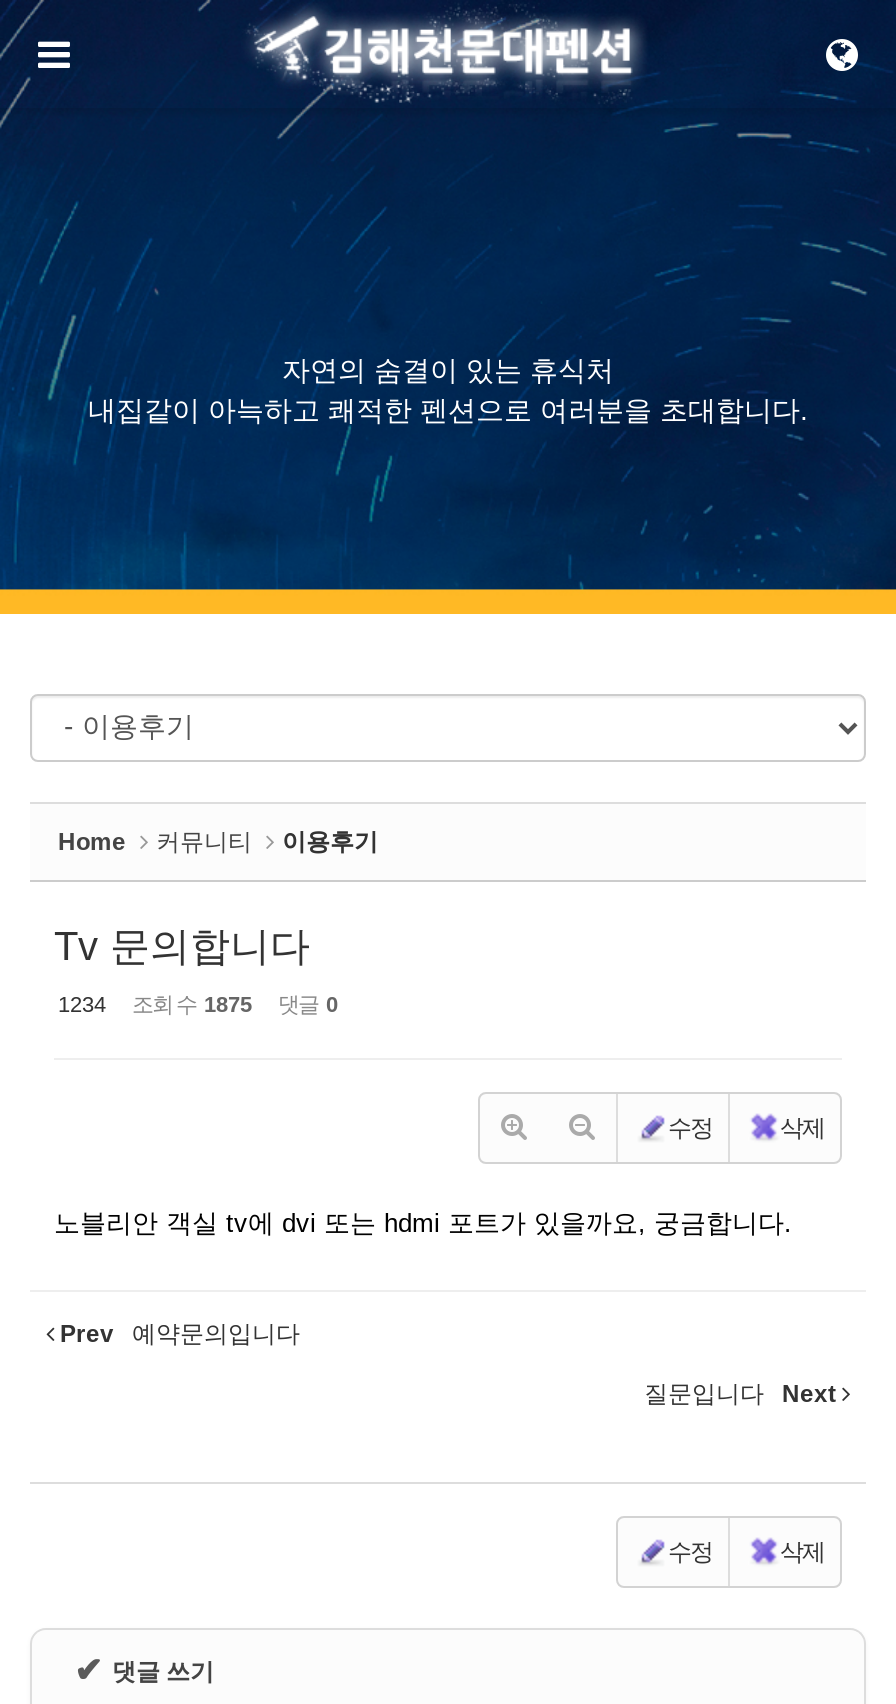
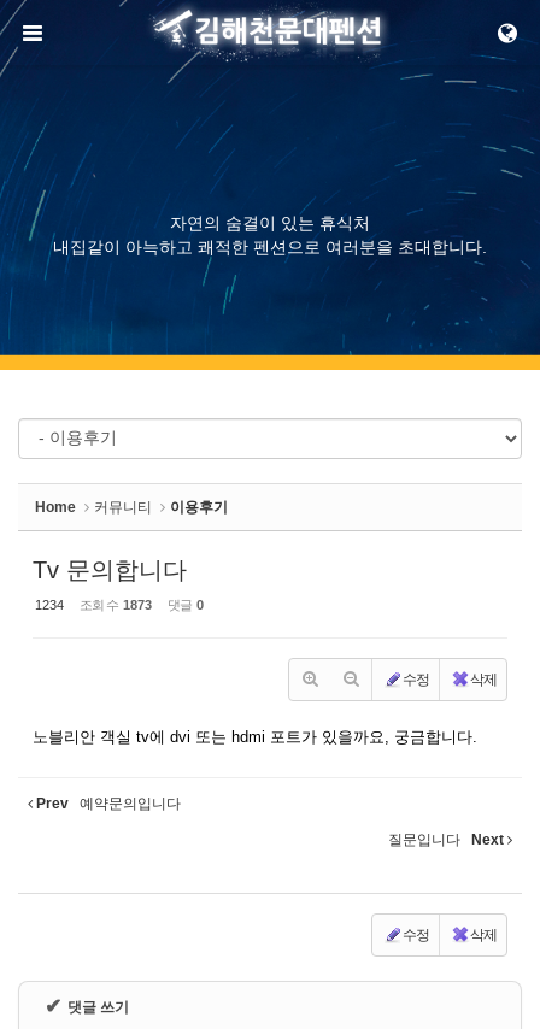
[58,992,338,1016] 1234 조회 수 1875 댓글 0 -> [35,598,204,612] 1234 조회 수 1873 댓글 0

